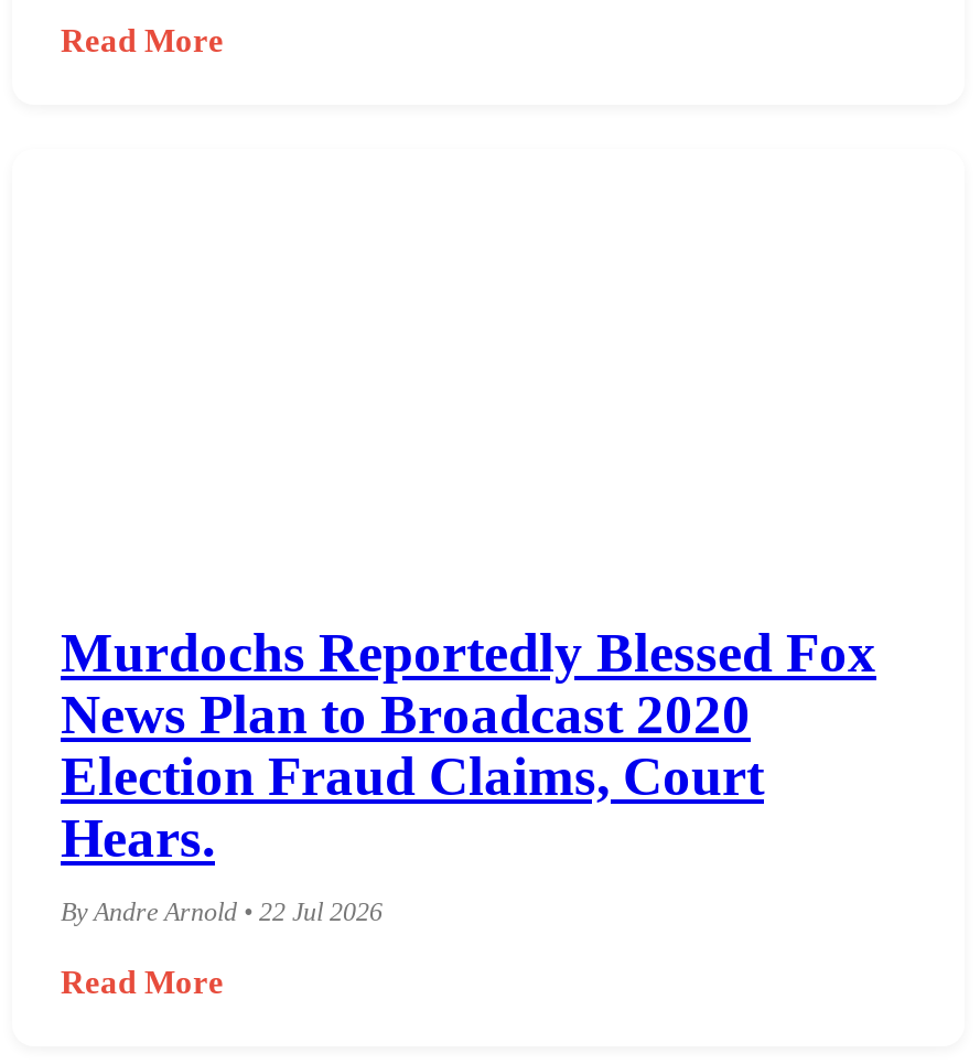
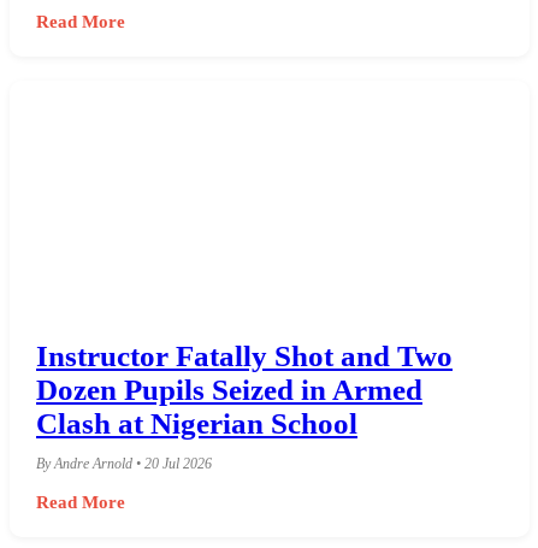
[61,623,876,868] Murdochs Reportedly Blessed Fox | News Plan to Broadcast 2020 | Election Fraud Claims, Court | Hears. -> [36,340,453,440] Instructor Fatally Shot and Two | Dozen Pupils Seized in Armed | Clash at Nigerian School
[61,896,383,927] By Andre Arnold • 22 Jul 2026 -> [36,455,212,472] By Andre Arnold • 20 Jul 2026

